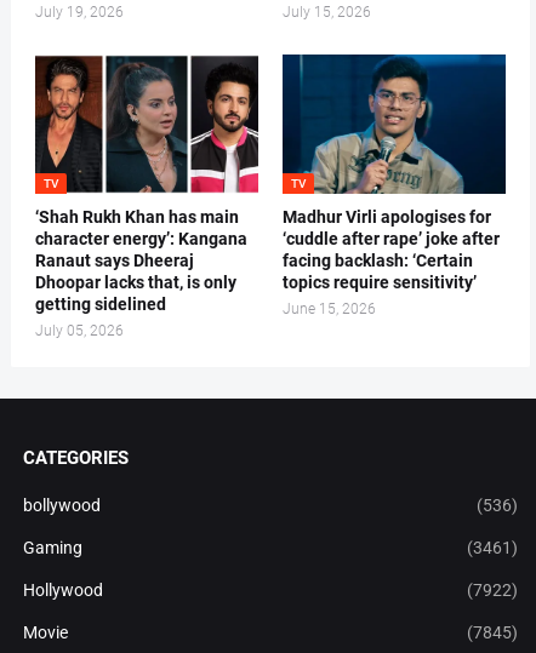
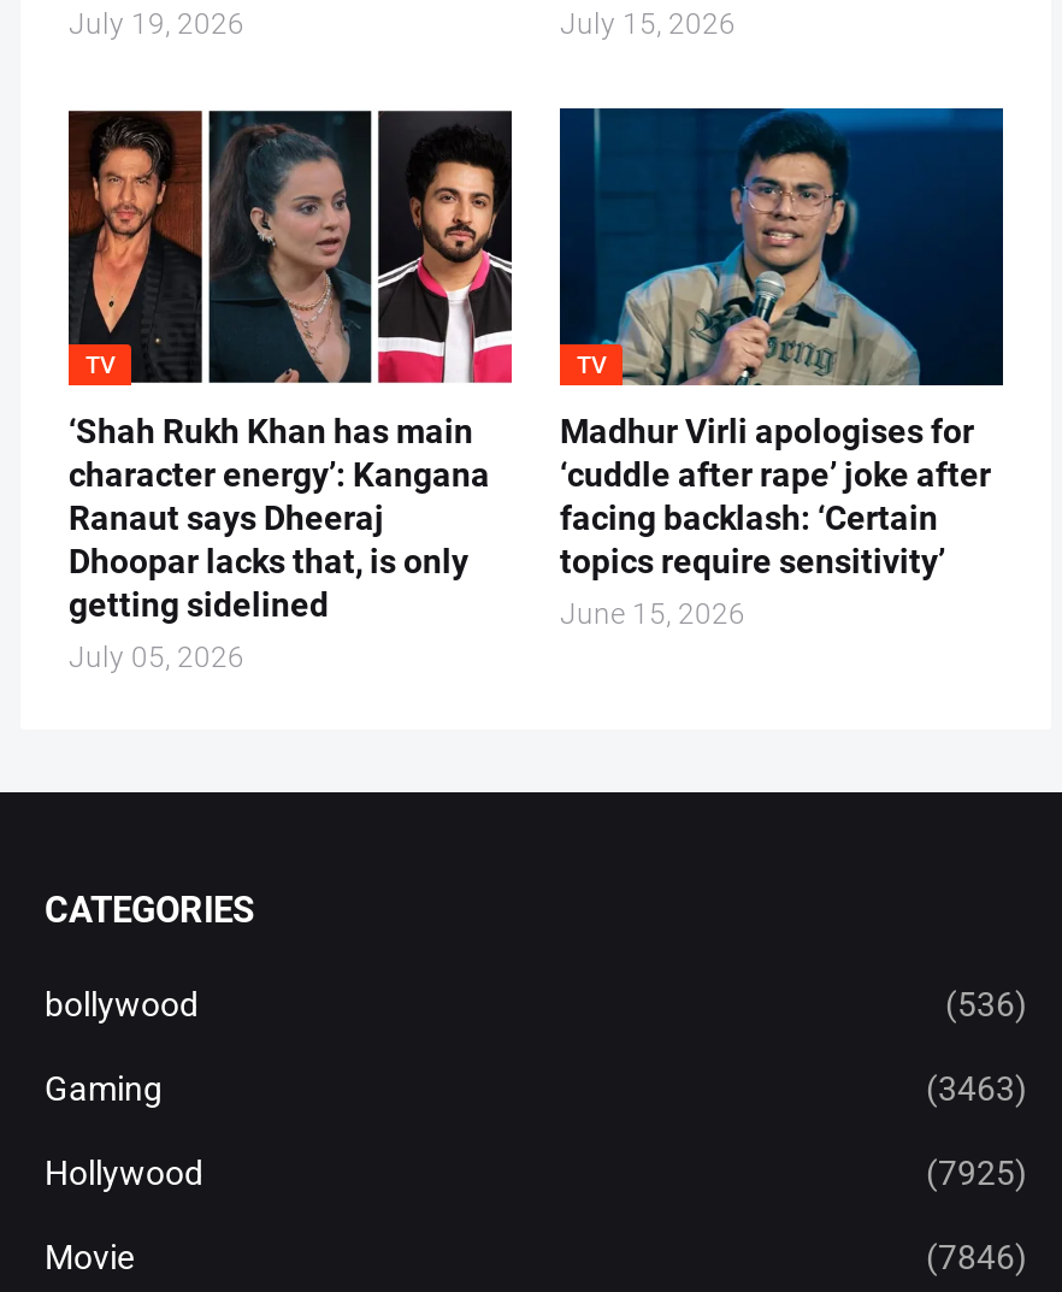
[467,538,518,558] (3461) -> [926,1070,1027,1108] (3463)
[467,581,518,600] (7922) -> [926,1154,1027,1193] (7925)
[467,623,518,642] (7845) -> [926,1239,1027,1277] (7846)

